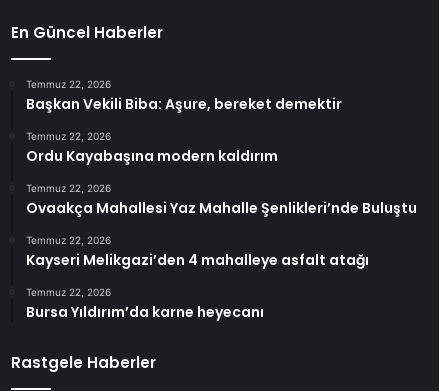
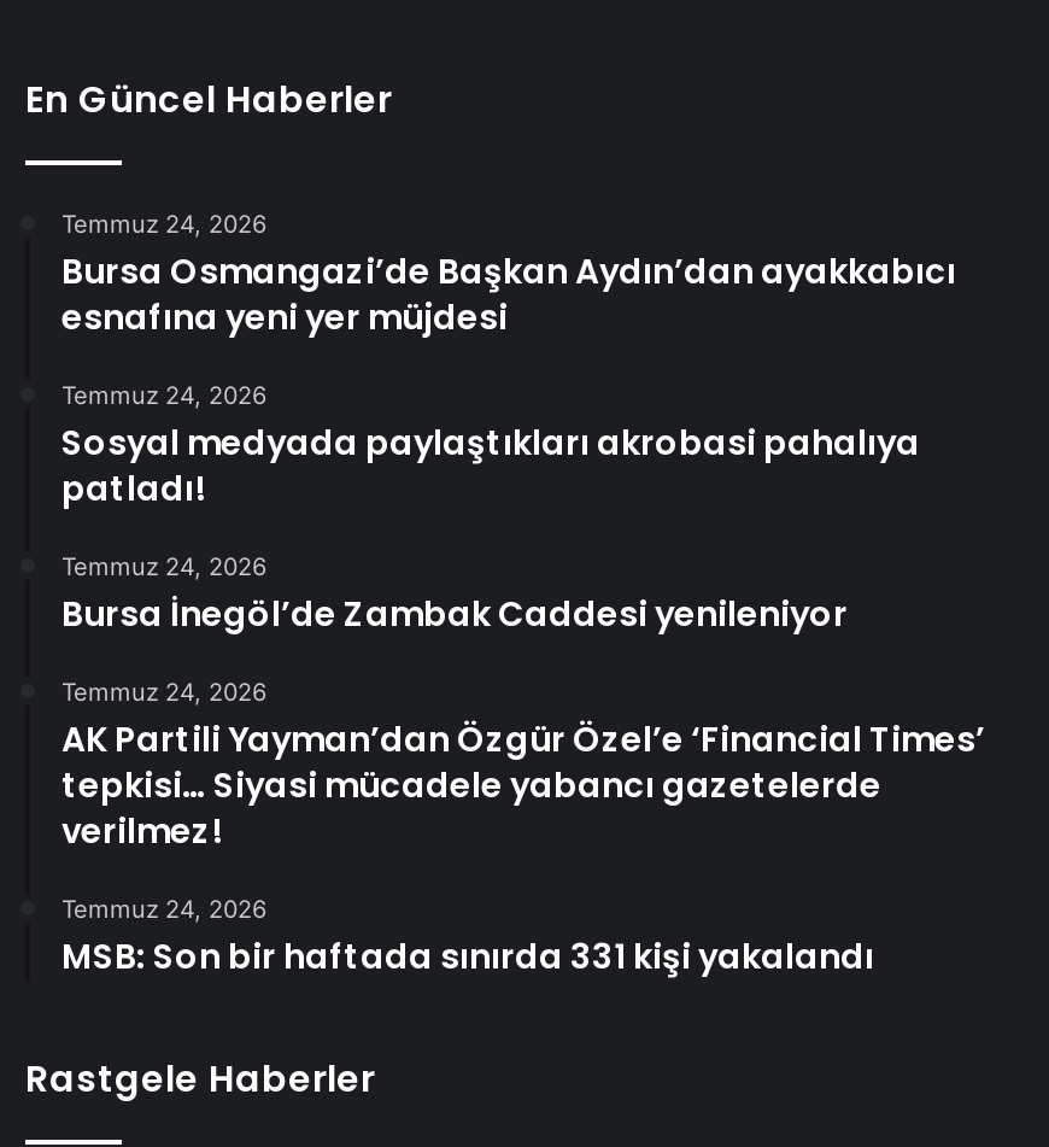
[26,78,342,114] Temmuz 22, 2026 | Başkan Vekili Biba: Aşure, bereket demektir -> [61,208,956,341] Temmuz 24, 2026 | Bursa Osmangazi’de Başkan Aydın’dan ayakkabıcı | esnafına yeni yer müjdesi
[26,130,278,166] Temmuz 22, 2026 | Ordu Kayabaşına modern kaldırım -> [61,379,920,512] Temmuz 24, 2026 | Sosyal medyada paylaştıkları akrobasi pahalıya | patladı!
[26,182,417,218] Temmuz 22, 2026 | Ovaakça Mahallesi Yaz Mahalle Şenlikleri’nde Buluştu -> [61,551,848,638] Temmuz 24, 2026 | Bursa İnegöl’de Zambak Caddesi yenileniyor
[26,234,369,270] Temmuz 22, 2026 | Kayseri Melikgazi’den 4 mahalleye asfalt atağı -> [61,676,985,855] Temmuz 24, 2026 | AK Partili Yayman’dan Özgür Özel’e ‘Financial Times’ | tepkisi… Siyasi mücadele yabancı gazetelerde | verilmez!
[26,286,264,322] Temmuz 22, 2026 | Bursa Yıldırım’da karne heyecanı -> [61,893,874,980] Temmuz 24, 2026 | MSB: Son bir haftada sınırda 331 kişi yakalandı

